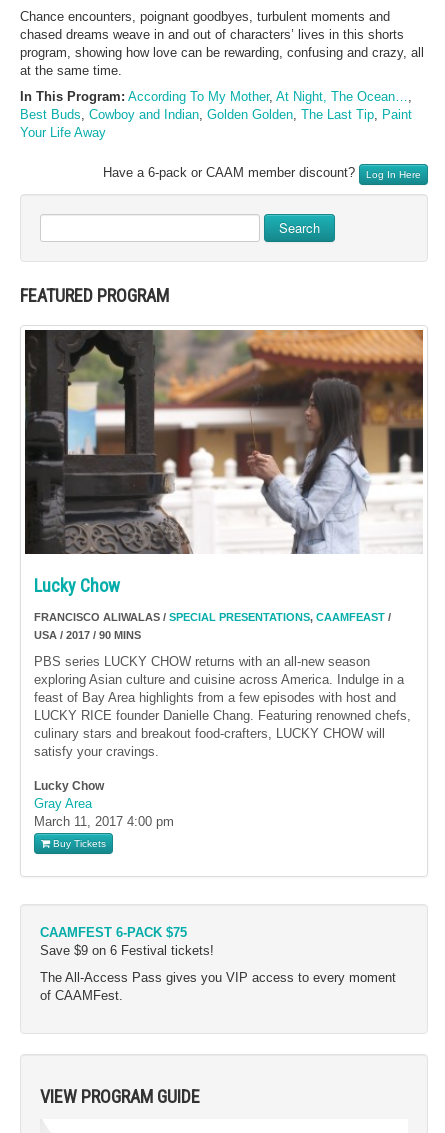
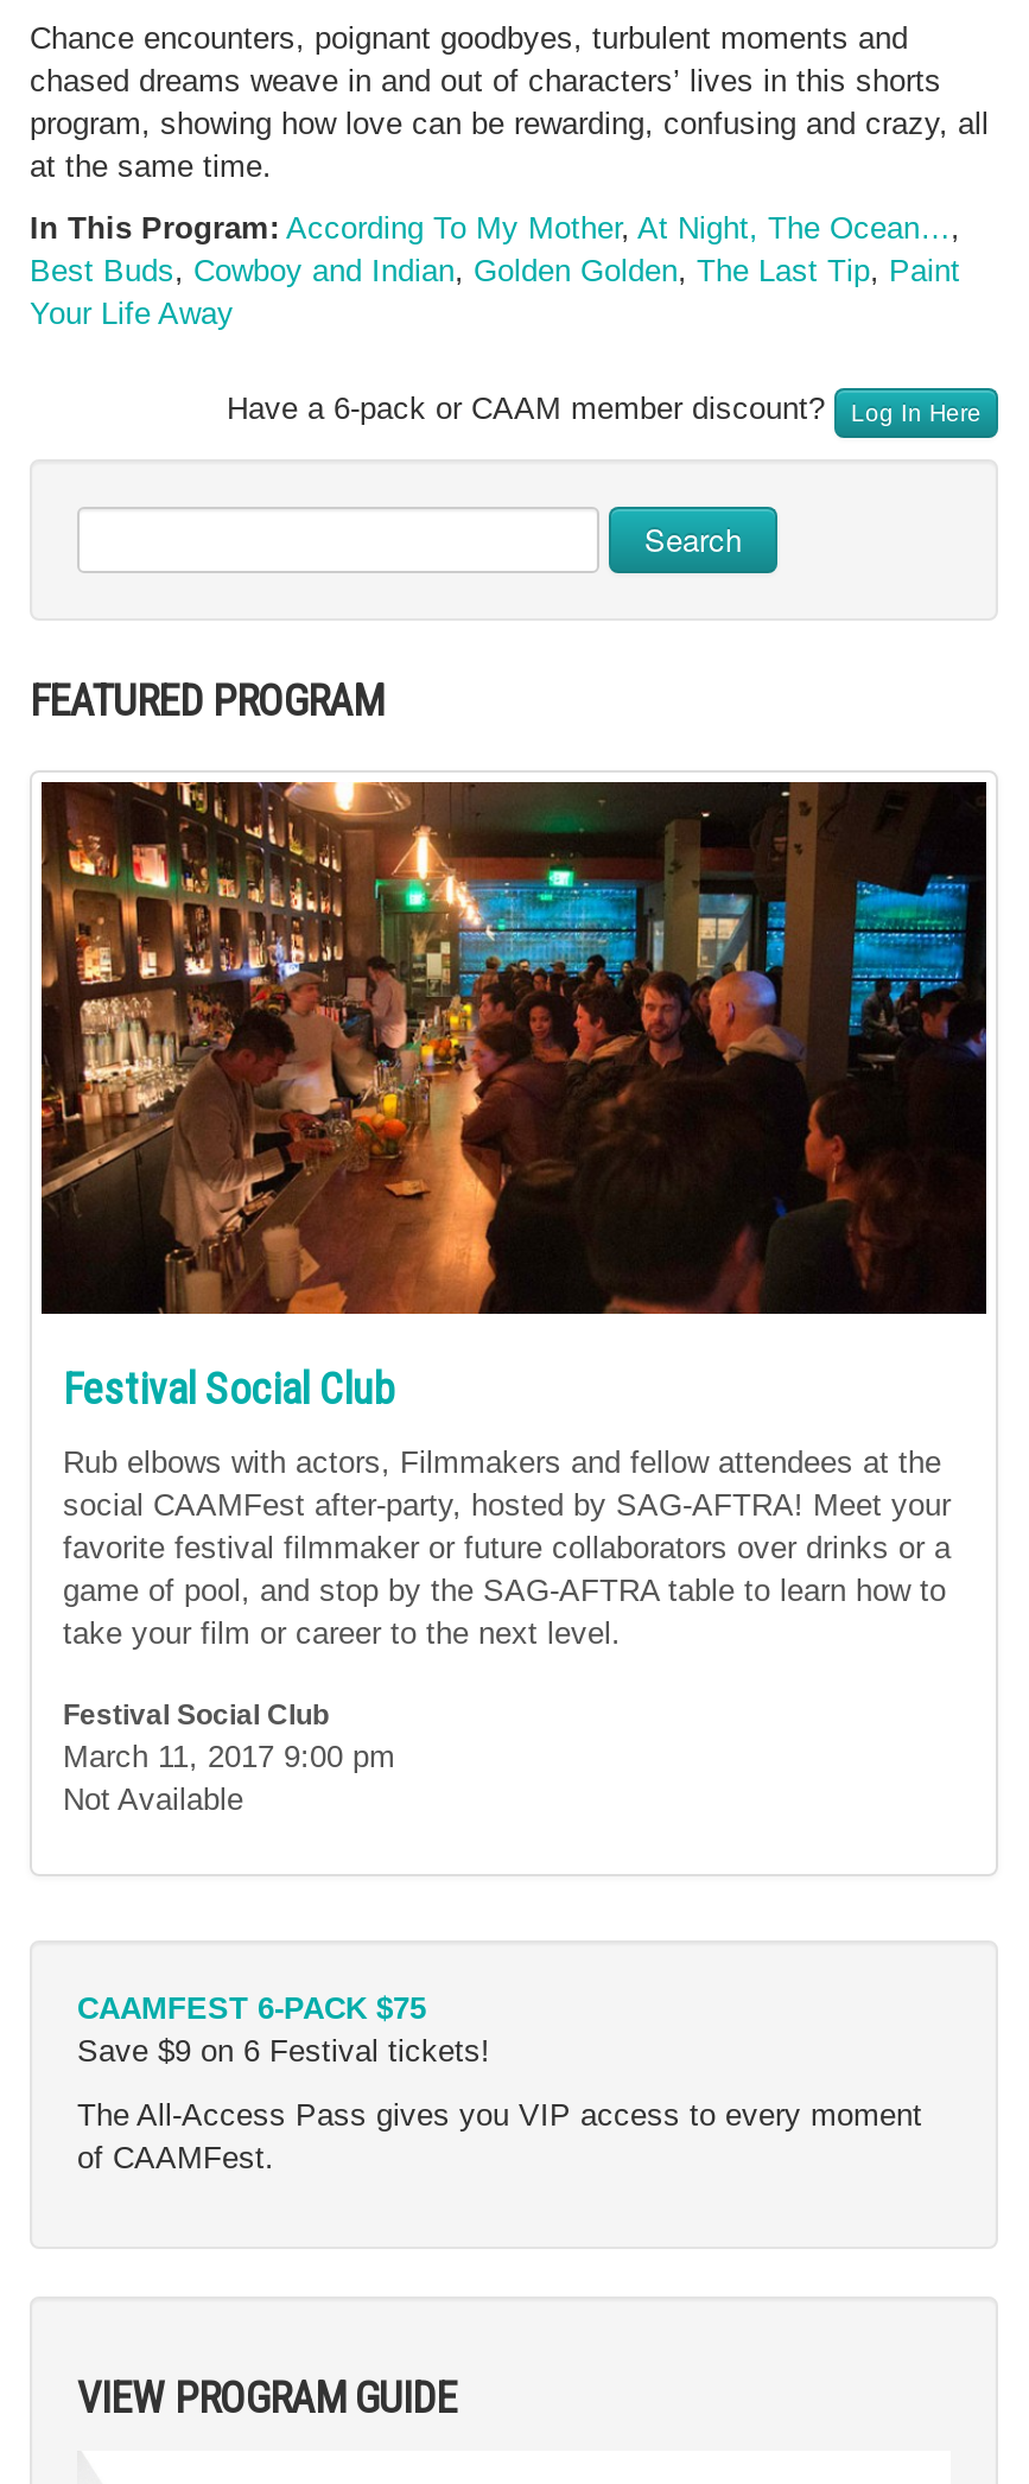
[24,329,424,849] [image] | Lucky Chow | FRANCISCO ALIWALAS / SPECIAL PRESENTATIONS, CAAMFEAST / | USA / 2017 / 90 MINS | PBS series LUCKY CHOW returns with an all-new season | exploring Asian culture and cuisine across America. Indulge in a | feast of Bay Area highlights from a few episodes with host and | LUCKY RICE founder Danielle Chang. Featuring renowned chefs, | culinary stars and breakout food-crafters, LUCKY CHOW will | satisfy your cravings. | Lucky Chow | Gray Area | March 11, 2017 4:00 pm | Buy Tickets -> [39,780,989,1816] [image] | Festival Social Club | Rub elbows with actors, Filmmakers and fellow attendees at the | social CAAMFest after-party, hosted by SAG-AFTRA! Meet your | favorite festival filmmaker or future collaborators over drinks or a | game of pool, and stop by the SAG-AFTRA table to learn how to | take your film or career to the next level. | Festival Social Club | March 11, 2017 9:00 pm | Not Available

